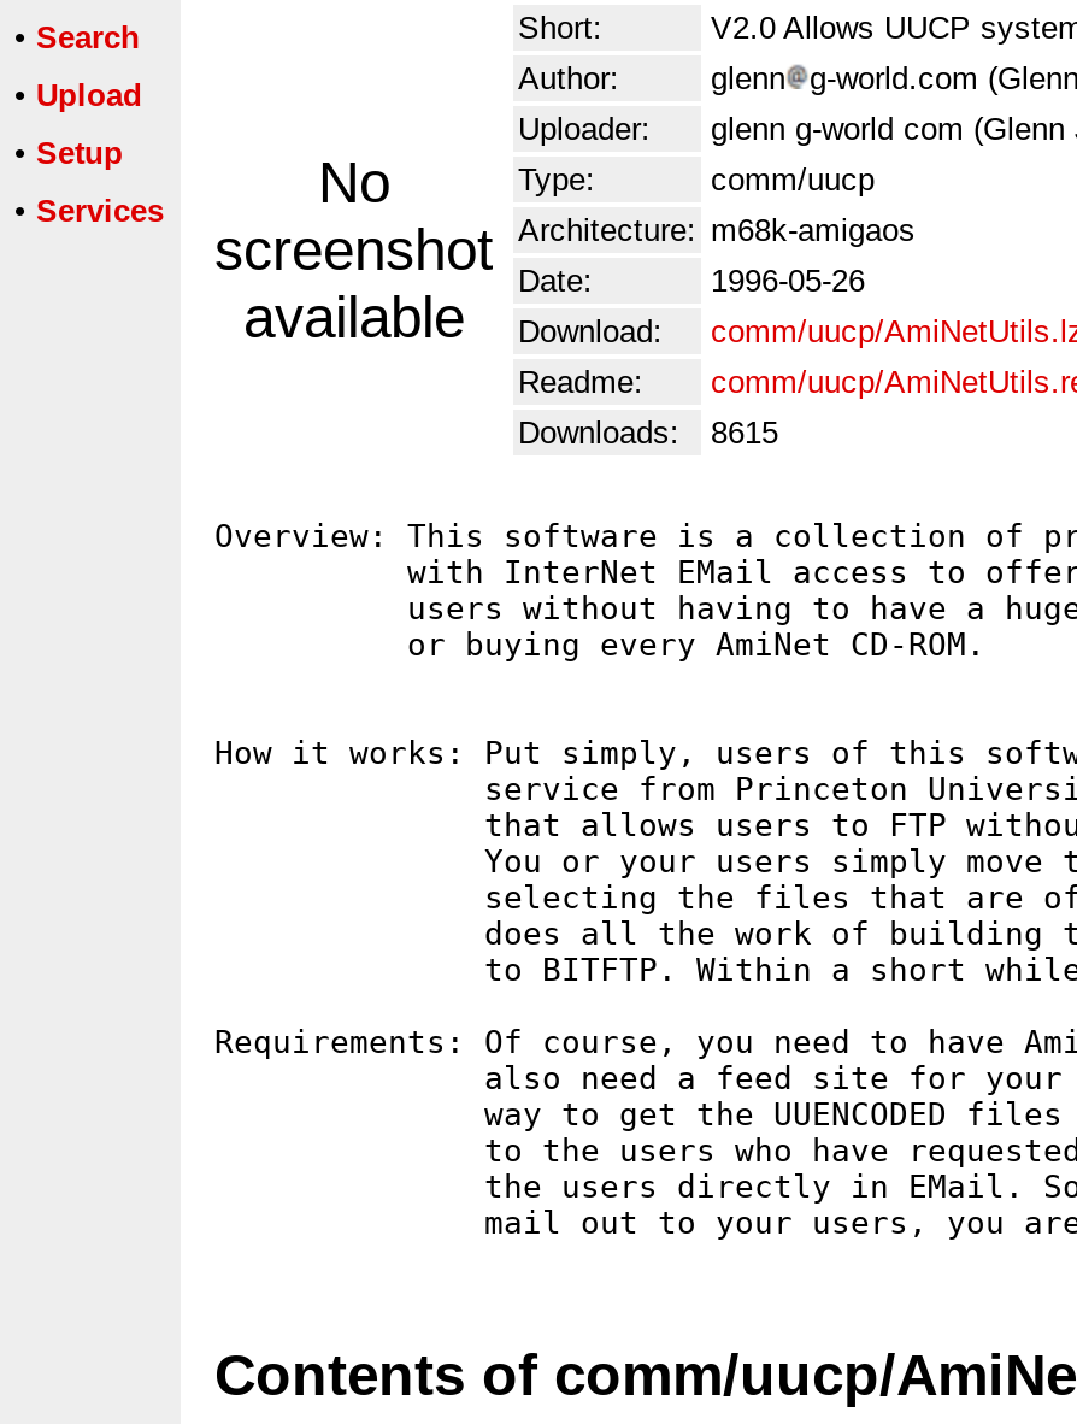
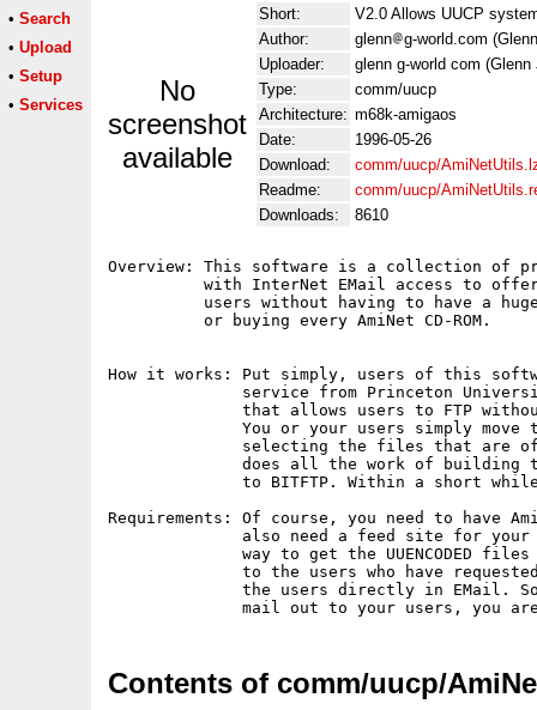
[518,414,778,451] Downloads: 8615 -> [259,206,388,224] Downloads: 8610

